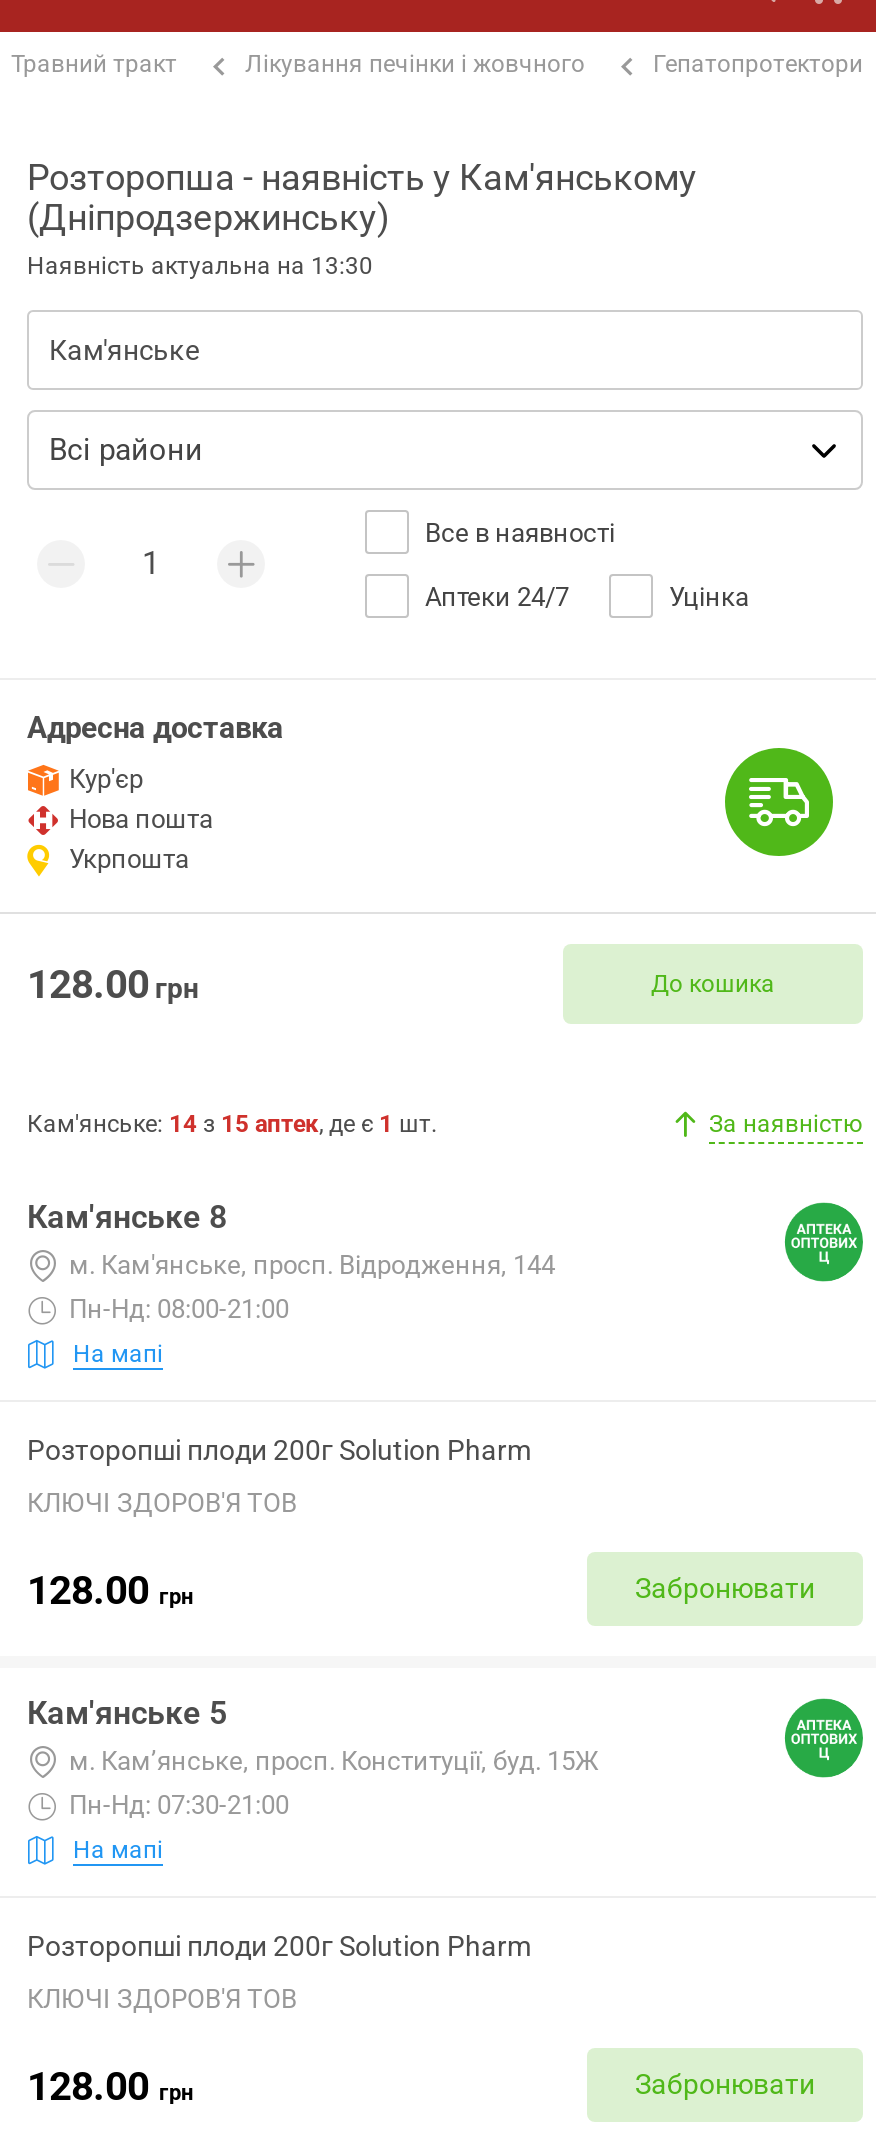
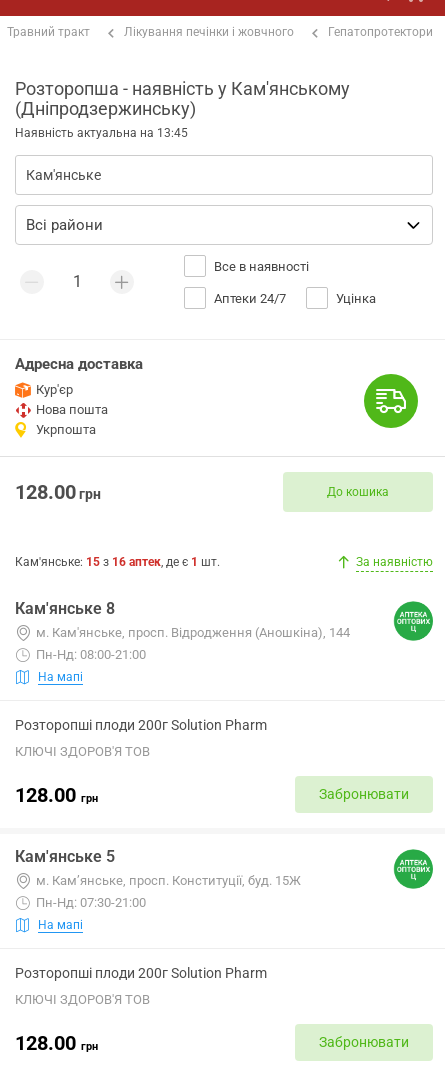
[27,252,373,280] Наявність актуальна на 13:30 -> [15,126,188,140] Наявність актуальна на 13:45
[27,1110,437,1138] Кам'янське: 14 з 15 аптек, де є 1 шт. -> [15,555,220,569] Кам'янське: 15 з 16 аптек, де є 1 шт.
[69,1250,555,1280] м. Кам'янське, просп. Відродження, 144 -> [36,625,350,640] м. Кам'янське, просп. Відродження (Аношкіна), 144

